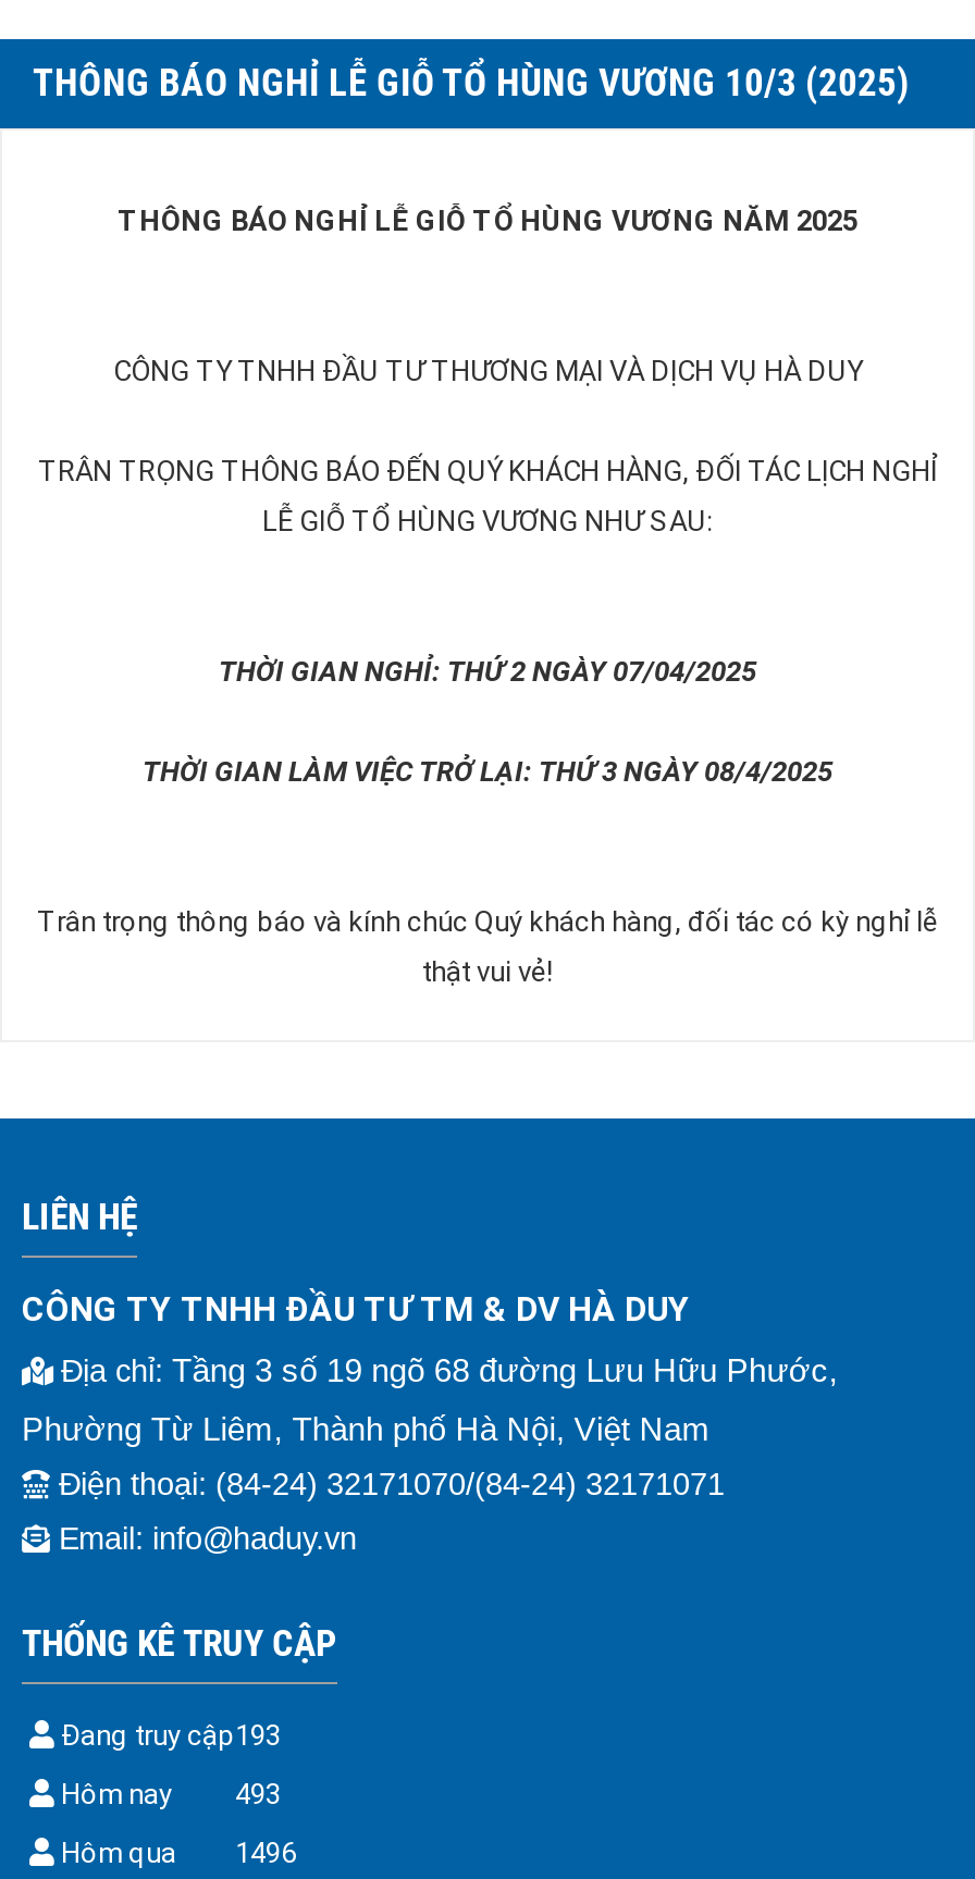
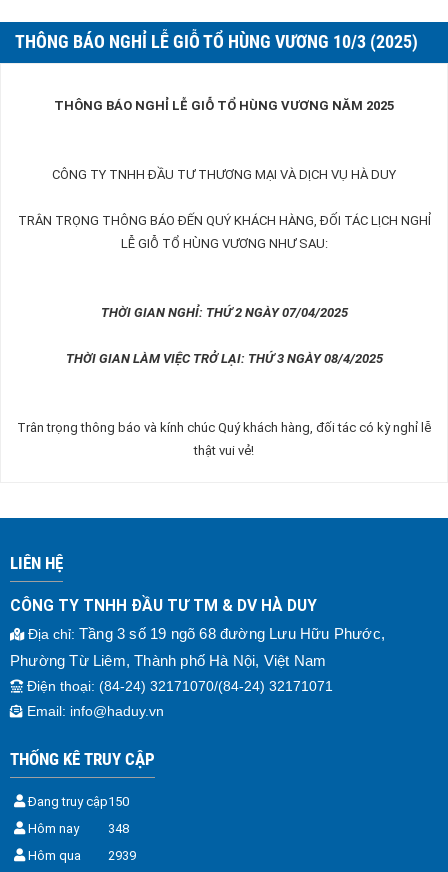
[61,1719,281,1752] Đang truy cập193 -> [28,794,129,809] Đang truy cập150
[61,1778,281,1810] Hôm nay 493 -> [28,821,129,836] Hôm nay 348
[61,1837,296,1869] Hôm qua 1496 -> [28,848,136,863] Hôm qua 2939

